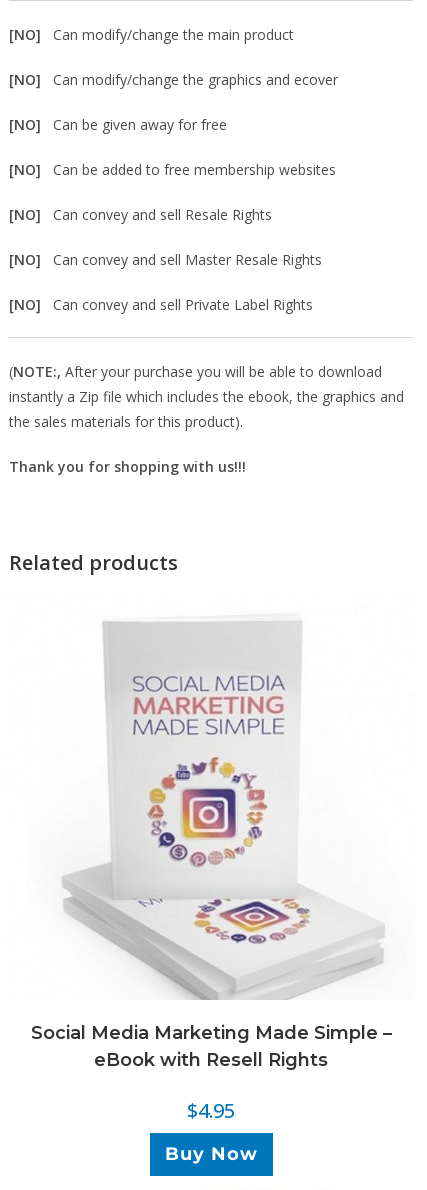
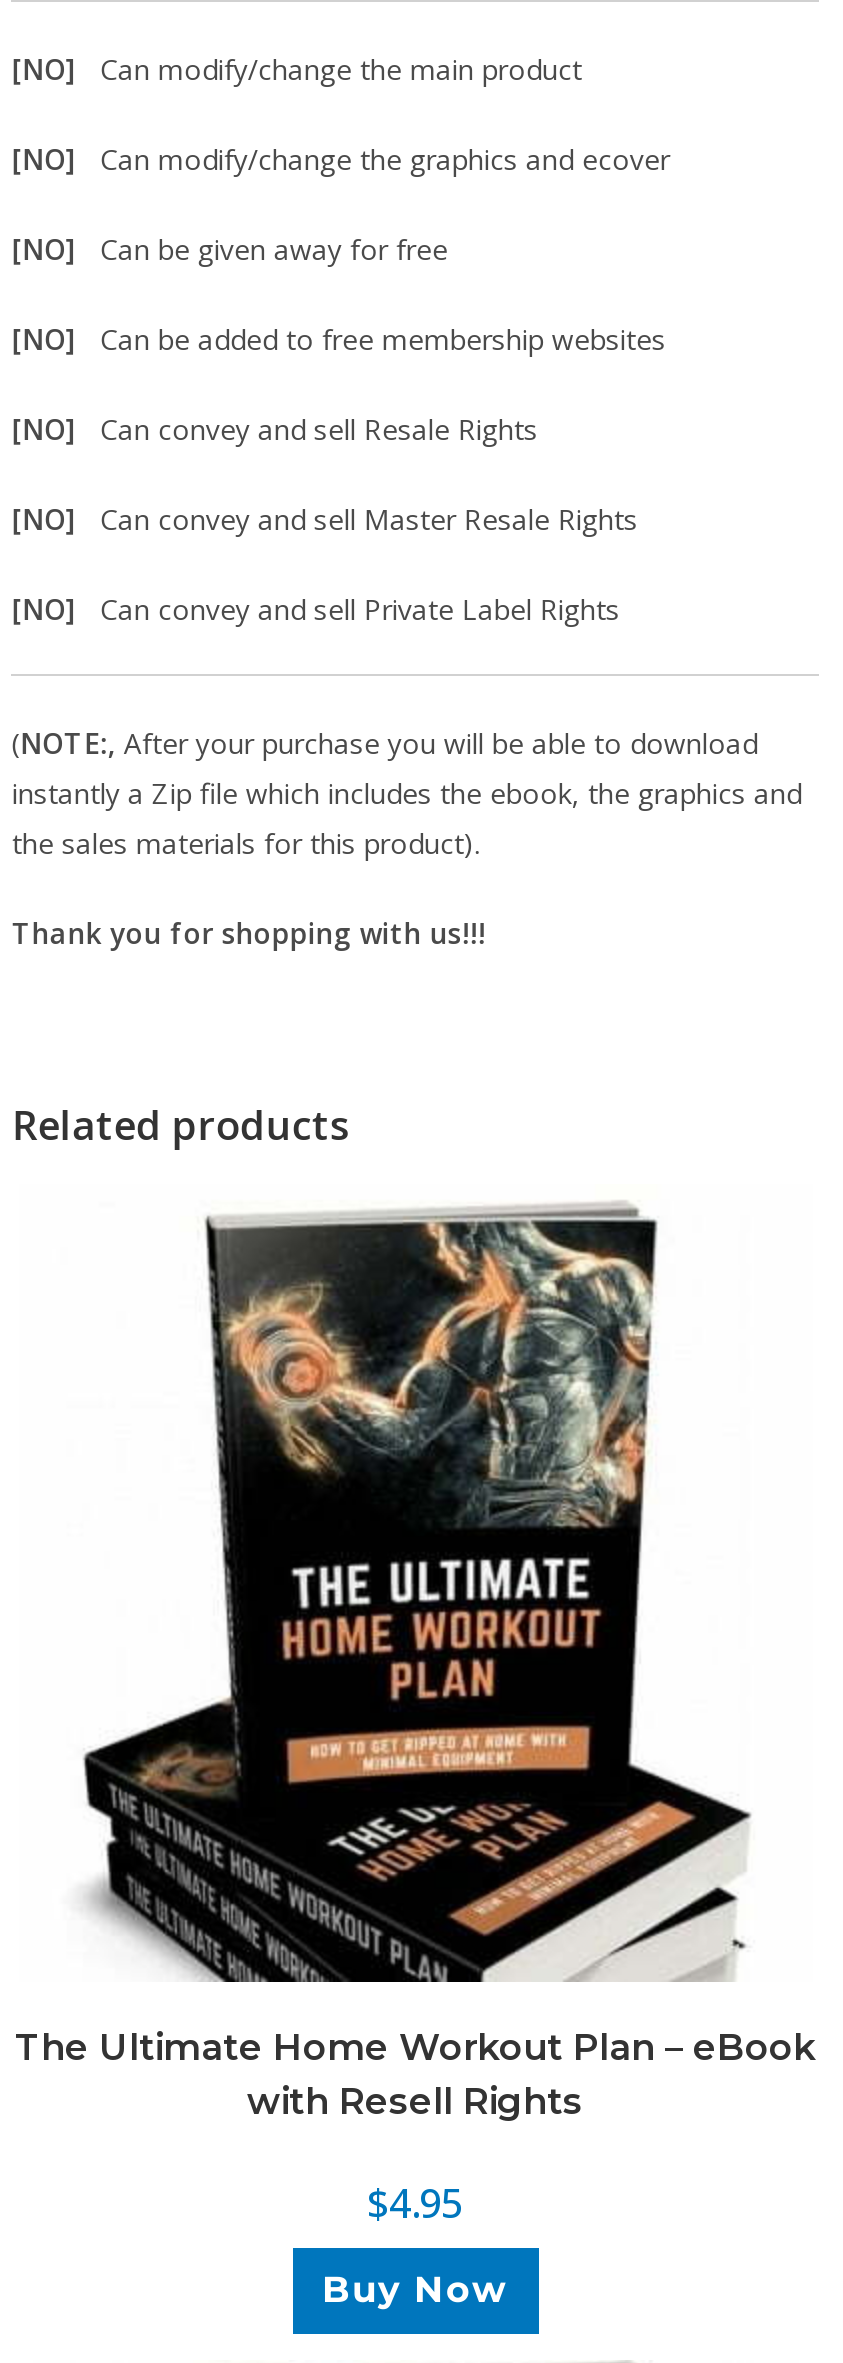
[30,610,391,1071] [image] | Social Media Marketing Made Simple – | eBook with Resell Rights -> [15,1202,815,2124] [image] | The Ultimate Home Workout Plan – eBook | with Resell Rights

